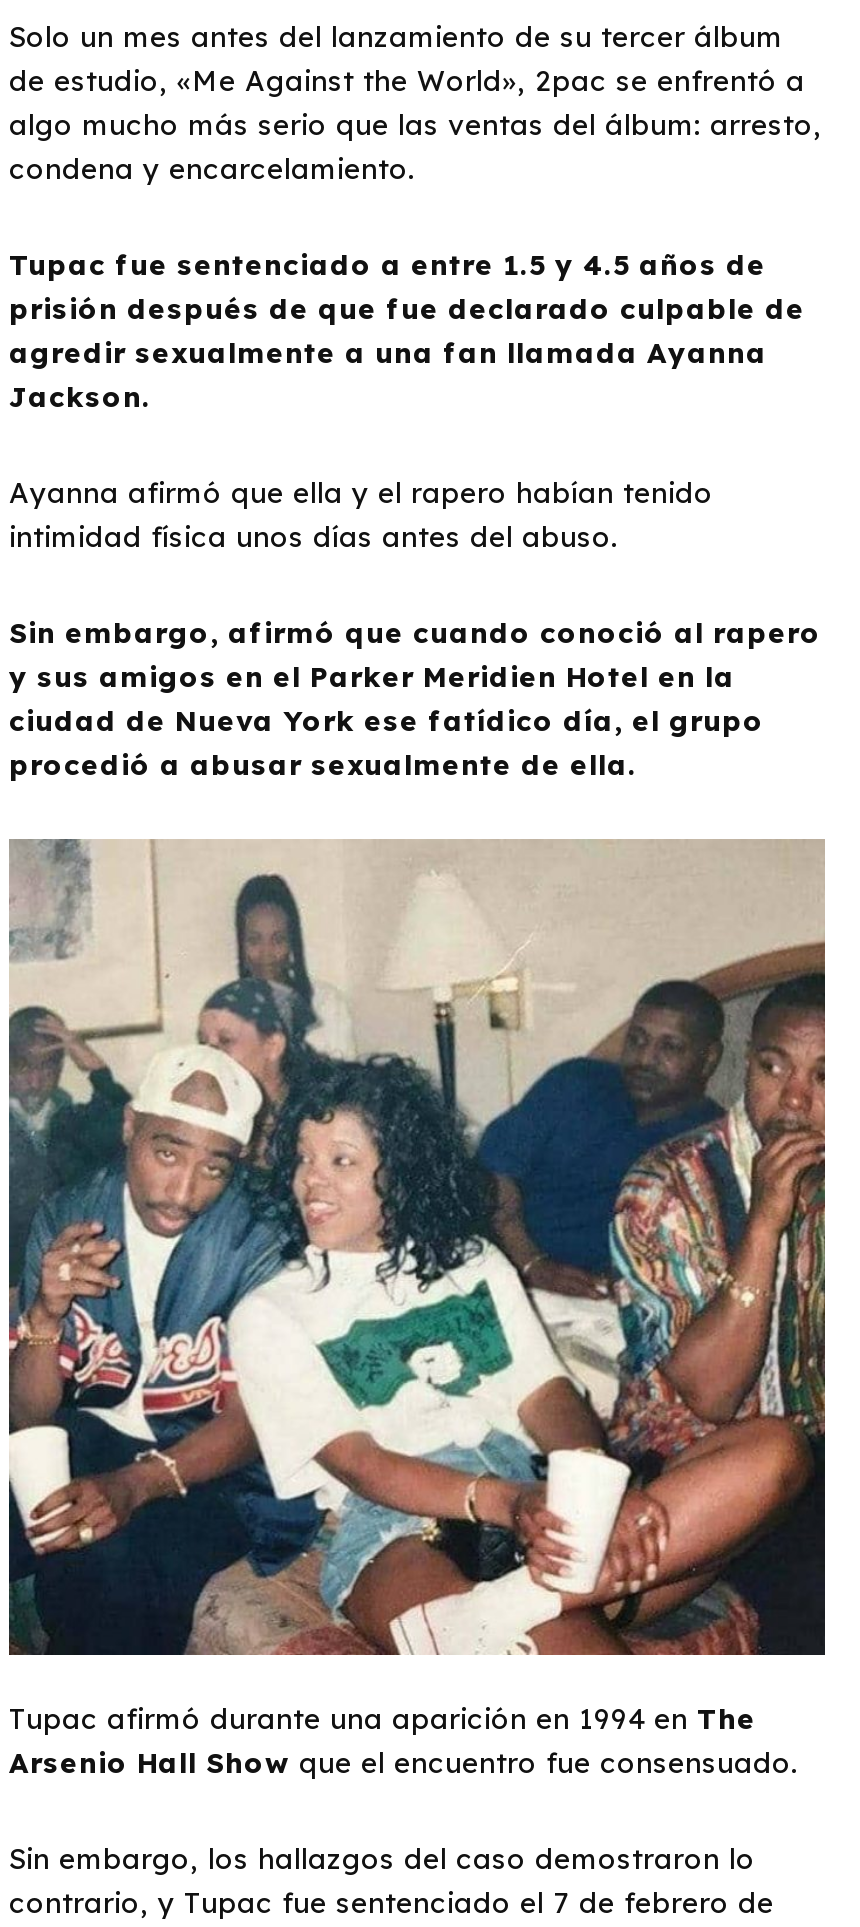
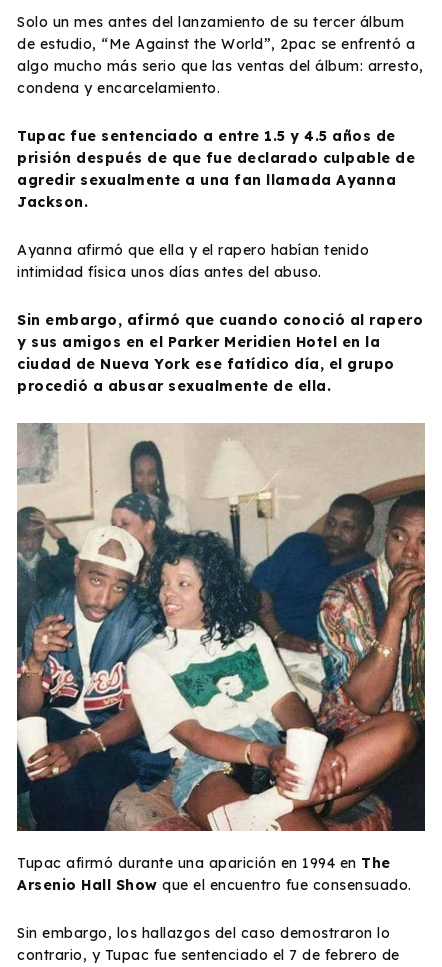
[9,64,805,100] de estudio, «Me Against the World», 2pac se enfrentó a -> [17,35,415,53] de estudio, “Me Against the World”, 2pac se enfrentó a

